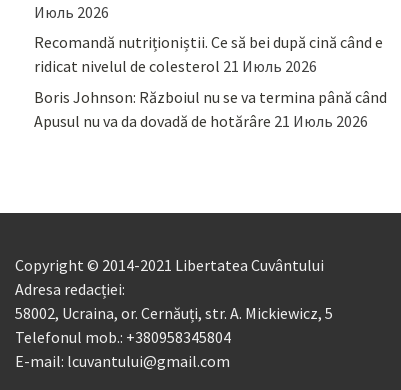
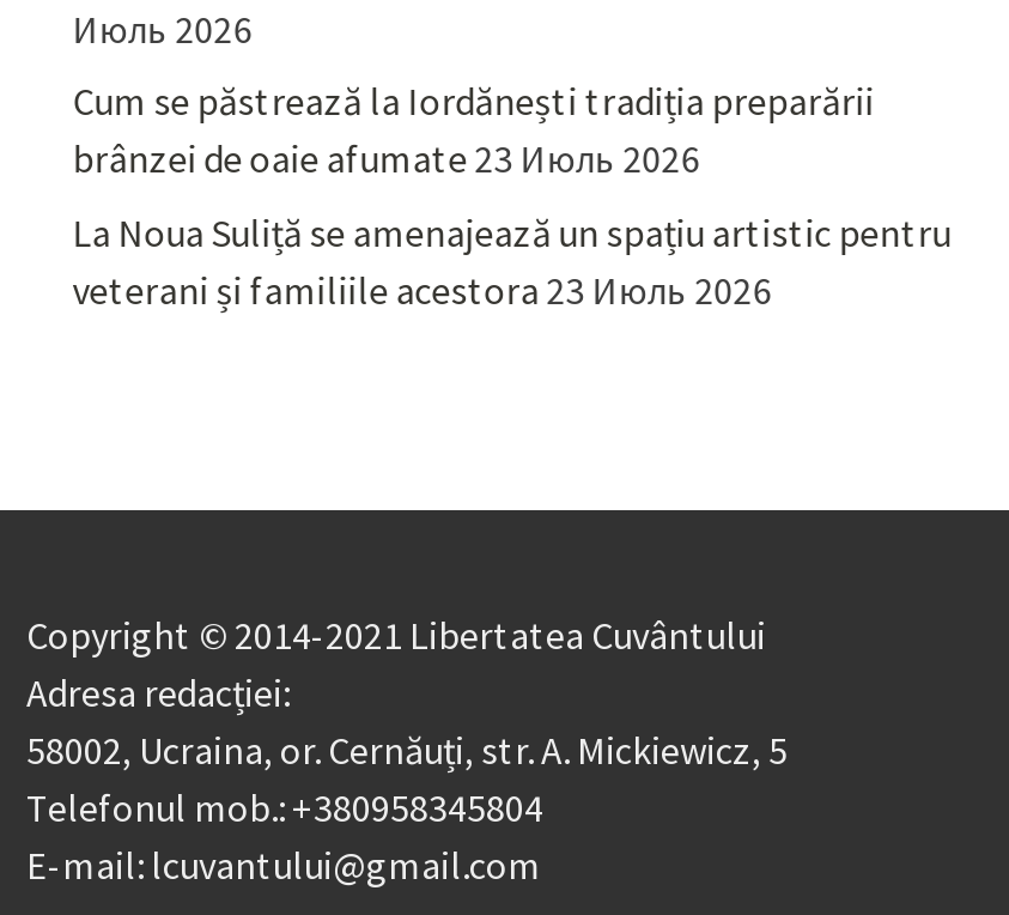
[34,32,383,76] Recomandă nutriționiștii. Ce să bei după cină când e | ridicat nivelul de colesterol 21 Июль 2026 -> [72,77,874,183] Cum se păstrează la Iordănești tradiția preparării | brânzei de oaie afumate 23 Июль 2026
[34,87,387,131] Boris Johnson: Războiul nu se va termina până când | Apusul nu va da dovadă de hotărâre 21 Июль 2026 -> [72,208,951,313] La Noua Suliță se amenajează un spațiu artistic pentru | veterani și familiile acestora 23 Июль 2026

